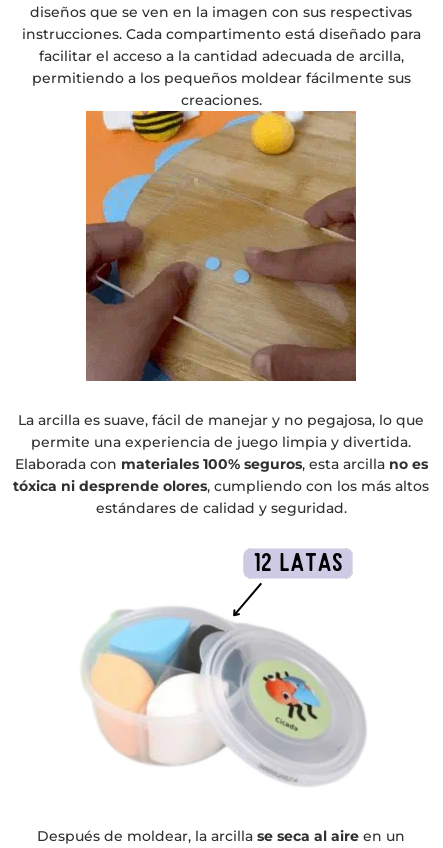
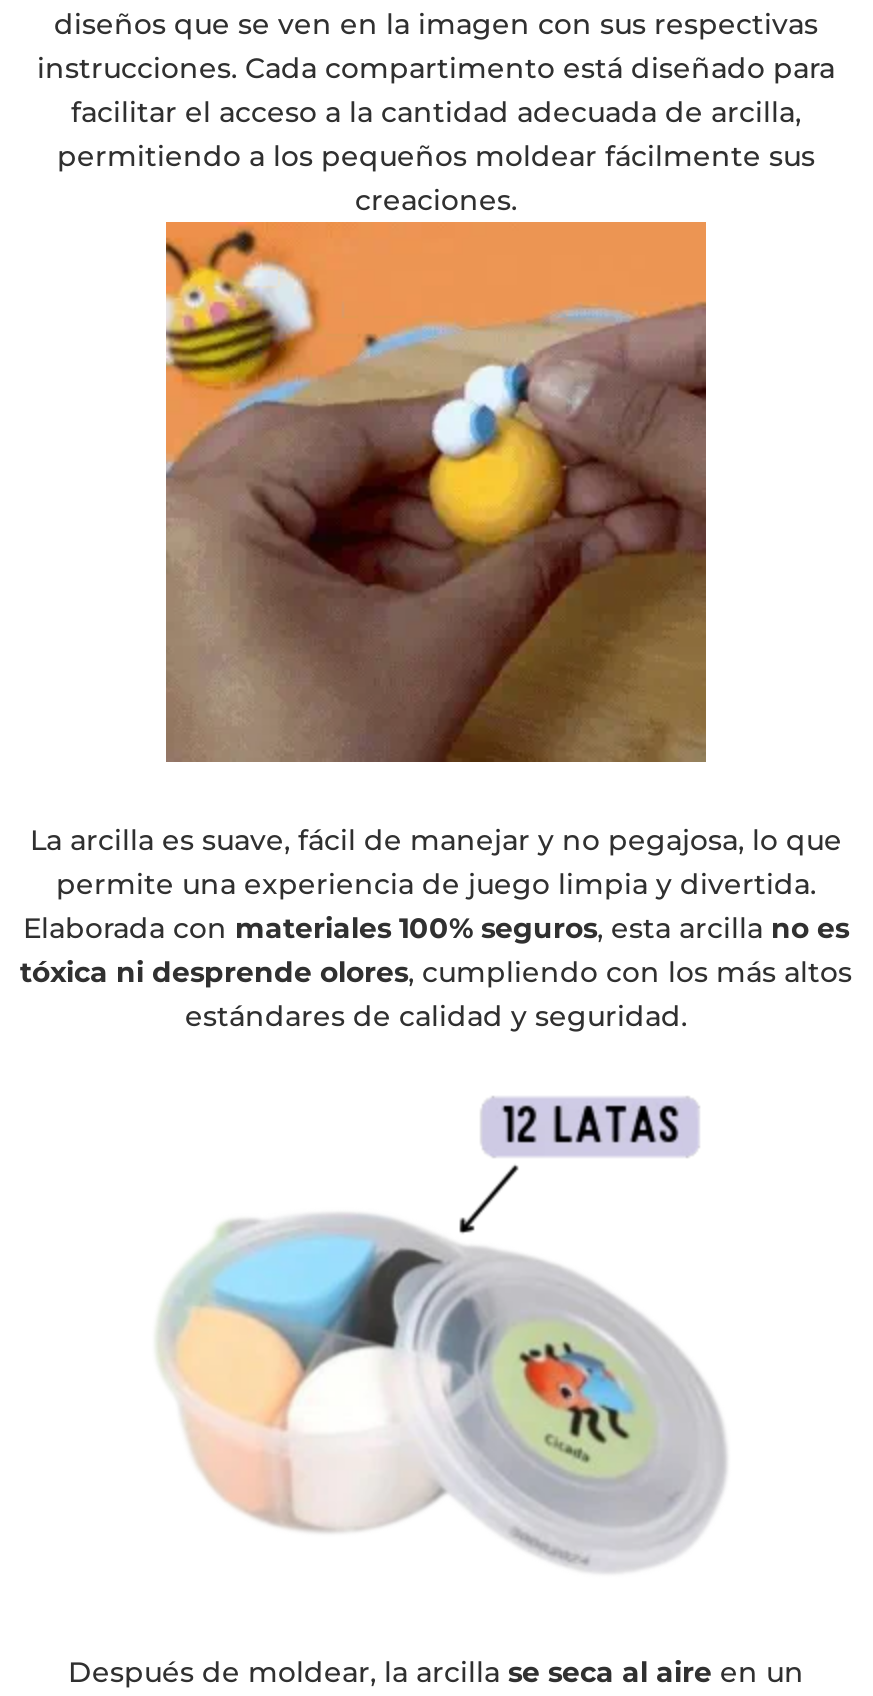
[85,110,356,382] [image] -> [164,220,706,764] [image]

